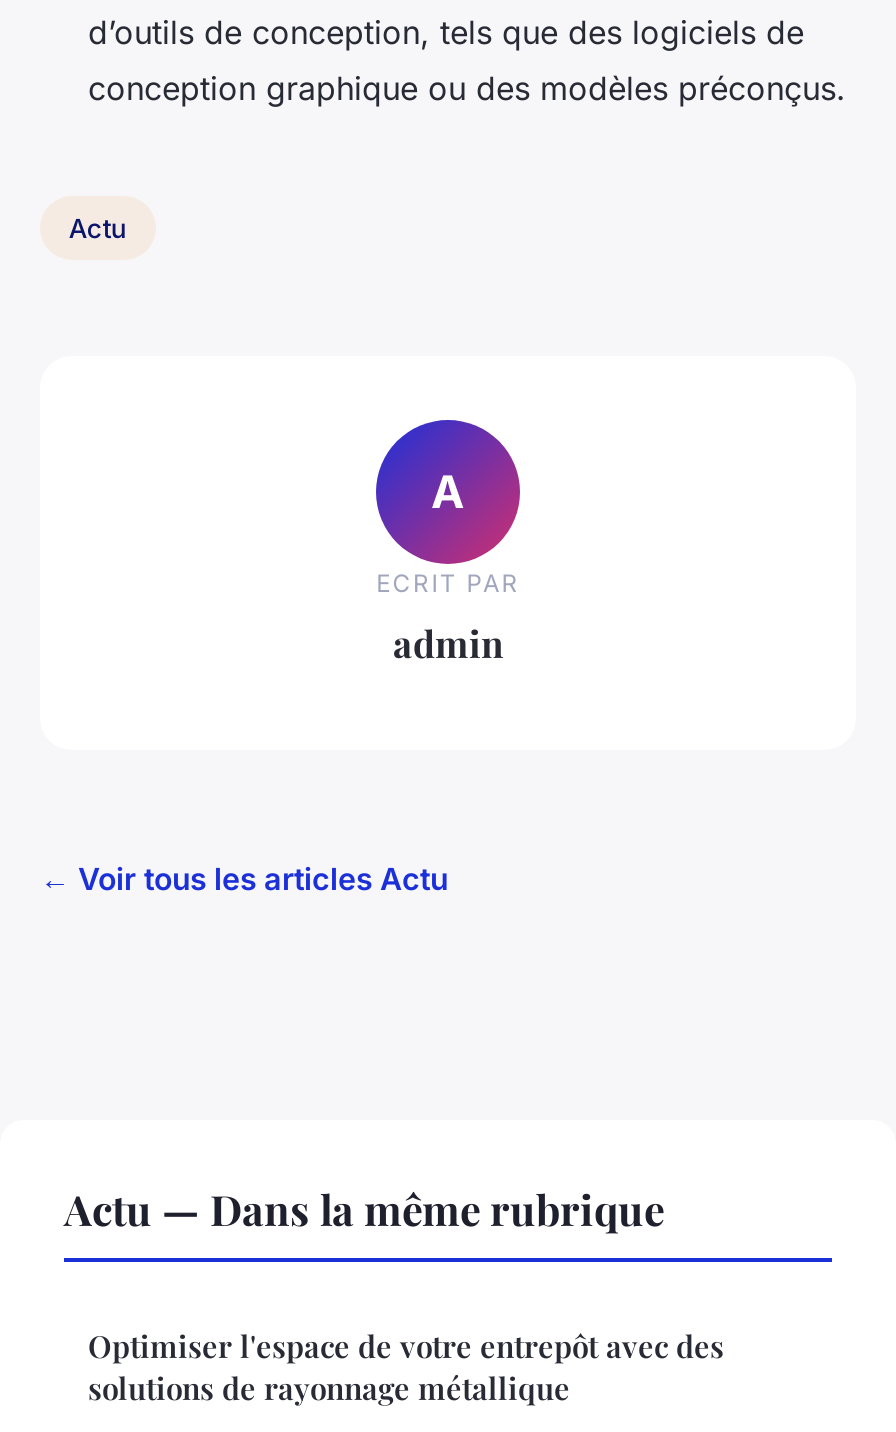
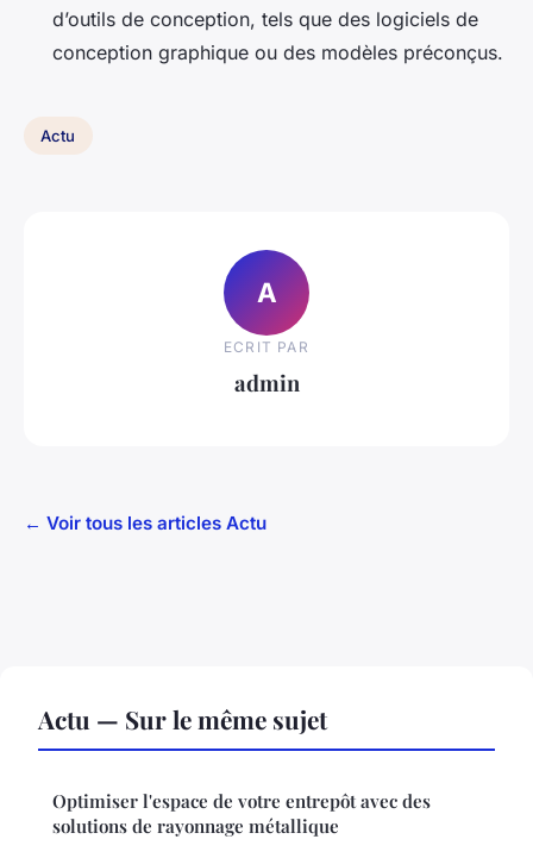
[64,1180,664,1236] Actu — Dans la même rubrique -> [38,702,327,736] Actu — Sur le même sujet

